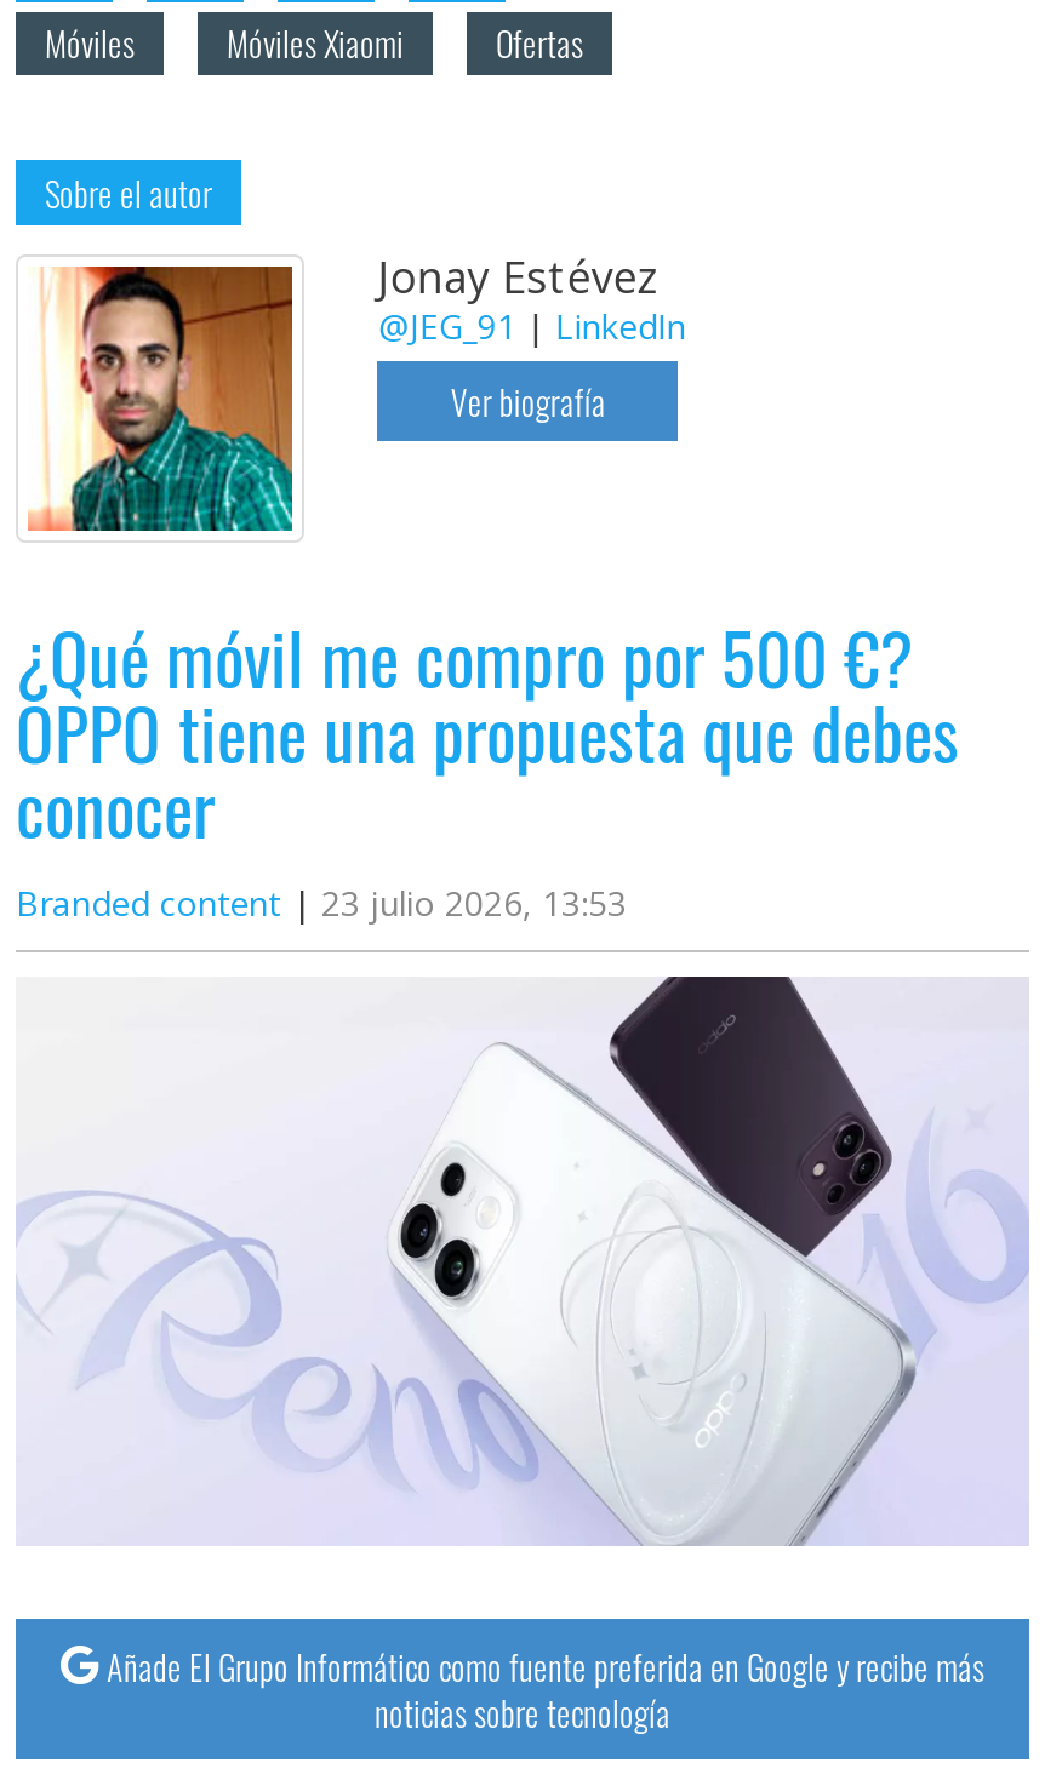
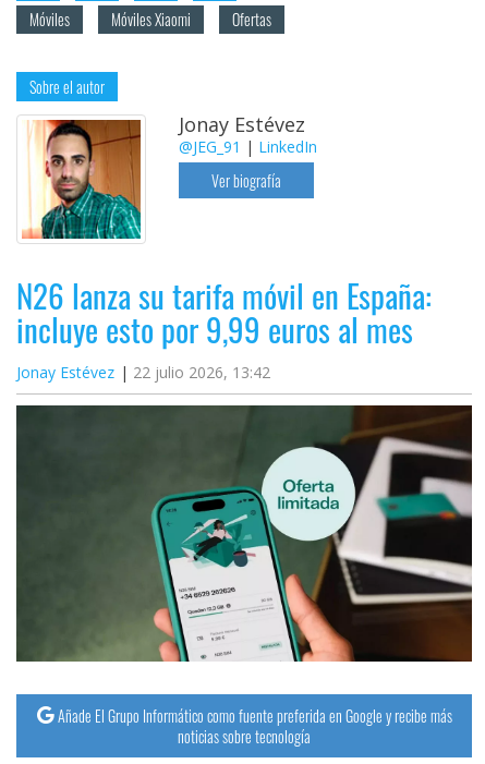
[16,603,959,926] ¿Qué móvil me compro por 500 €? | OPPO tiene una propuesta que debes | conocer | Branded content | 23 julio 2026, 13:53 -> [16,271,432,382] N26 lanza su tarifa móvil en España: | incluye esto por 9,99 euros al mes | Jonay Estévez | 22 julio 2026, 13:42
[16,974,1029,1546] [image] -> [15,404,473,663] [image]

